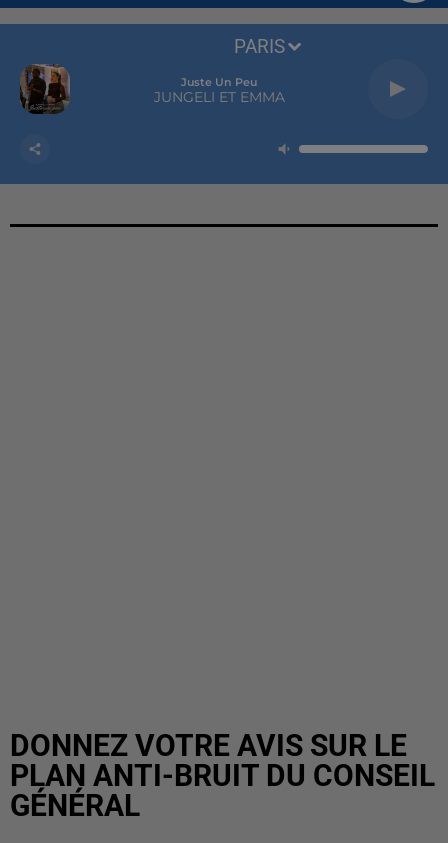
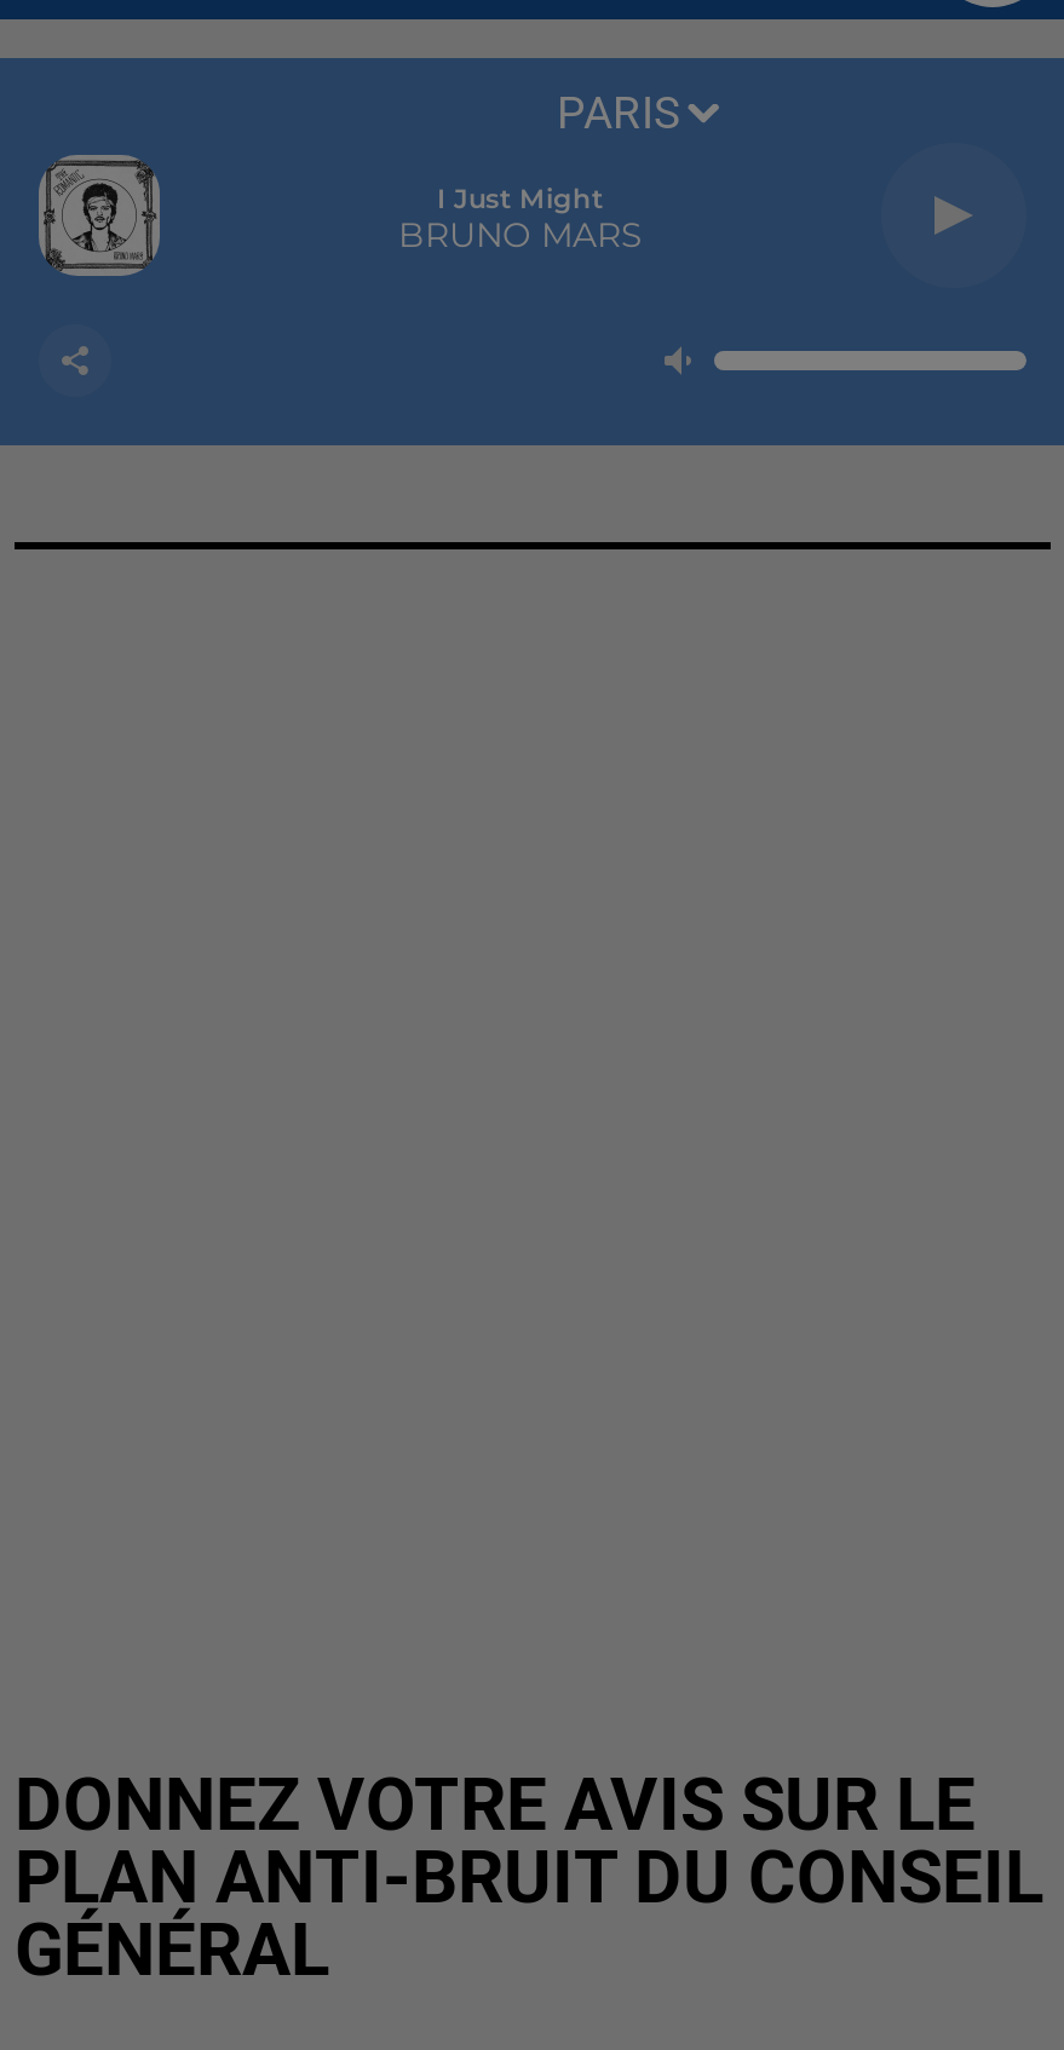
[19,64,71,115] [image] -> [36,152,162,278] [image]
[153,75,284,106] Juste Un Peu | JUNGELI ET EMMA -> [398,182,643,257] I Just Might | BRUNO MARS

